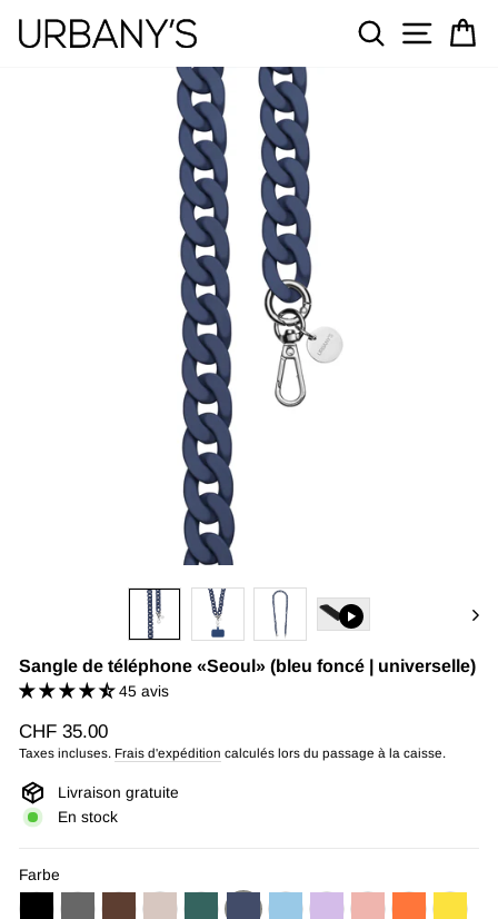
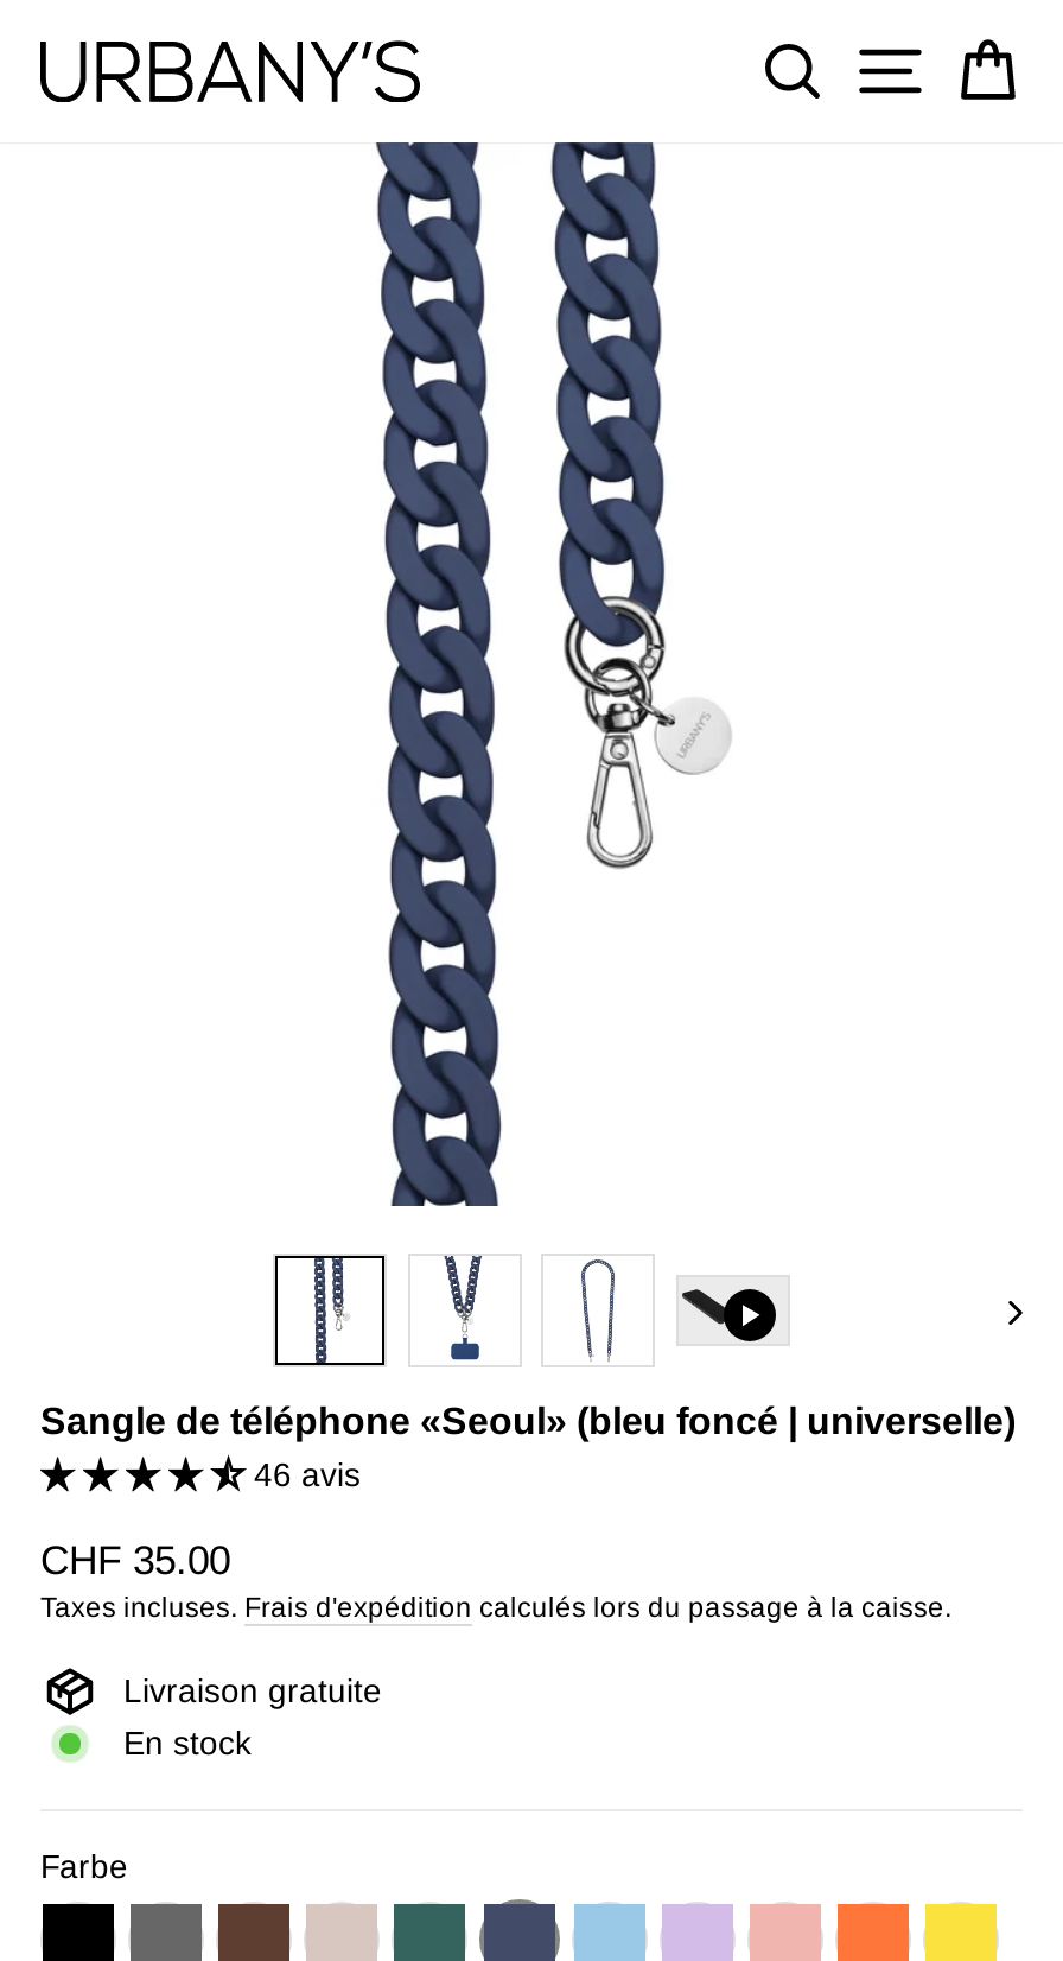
[119,683,169,700] 45 avis -> [254,1458,361,1493] 46 avis

